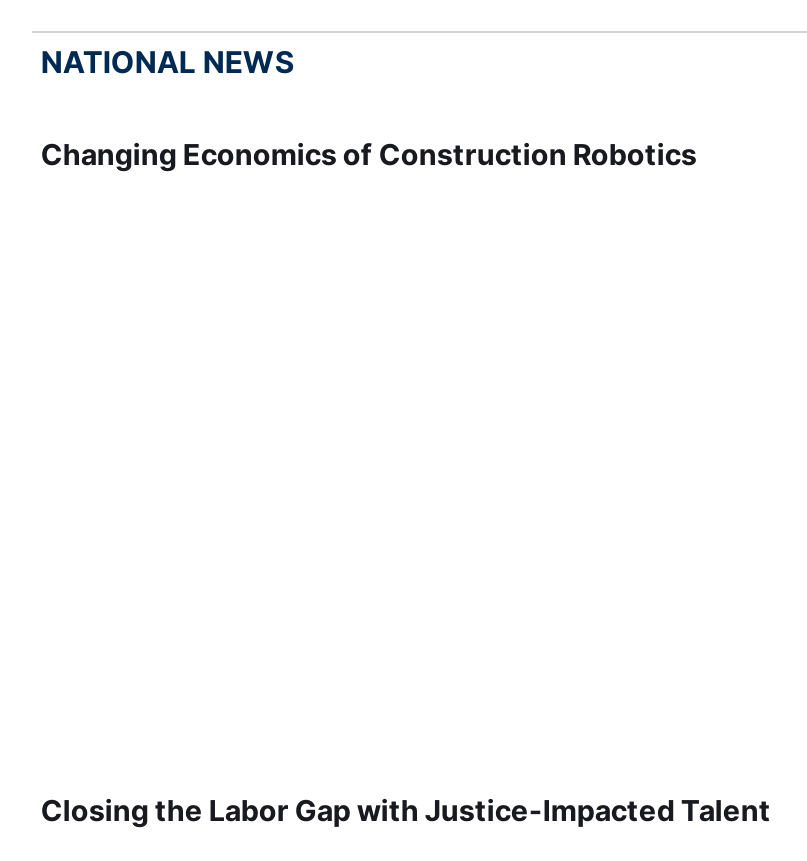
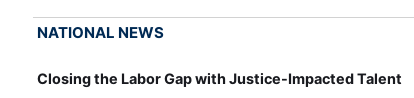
[41,137,697,171] Changing Economics of Construction Robotics -> none

